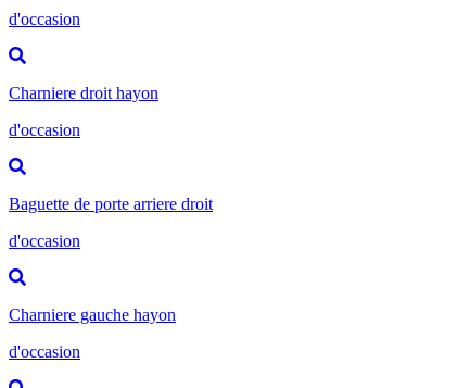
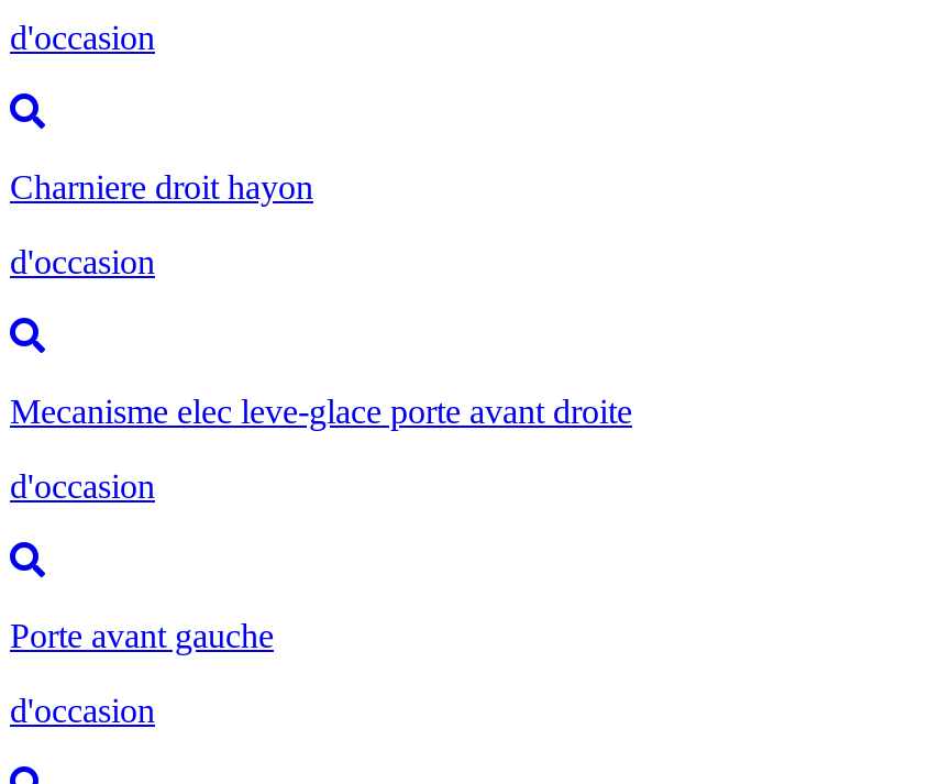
[9,194,213,213] Baguette de porte arriere droit -> [10,392,632,429] Mecanisme elec leve-glace porte avant droite
[9,305,176,323] Charniere gauche hayon -> [10,616,274,653] Porte avant gauche

